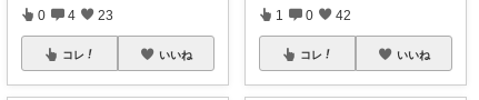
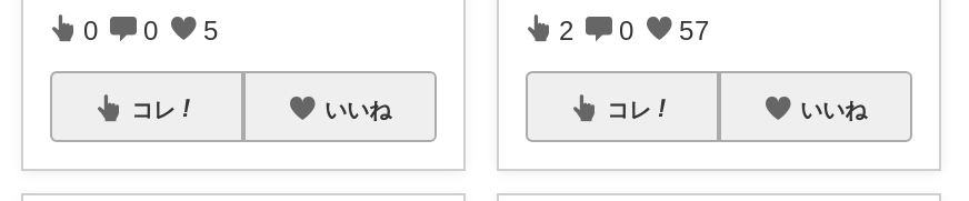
[68,8,76,21] 4 -> [143,15,159,42] 0
[98,8,113,21] 23 -> [203,15,219,42] 5
[276,8,283,21] 1 -> [559,15,575,42] 2
[336,8,351,21] 42 -> [679,15,710,42] 57

